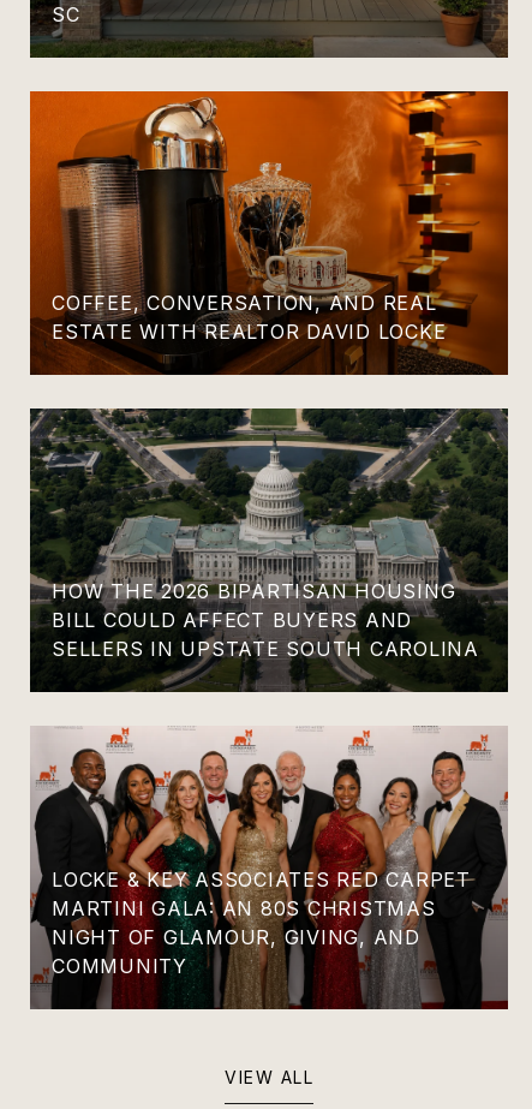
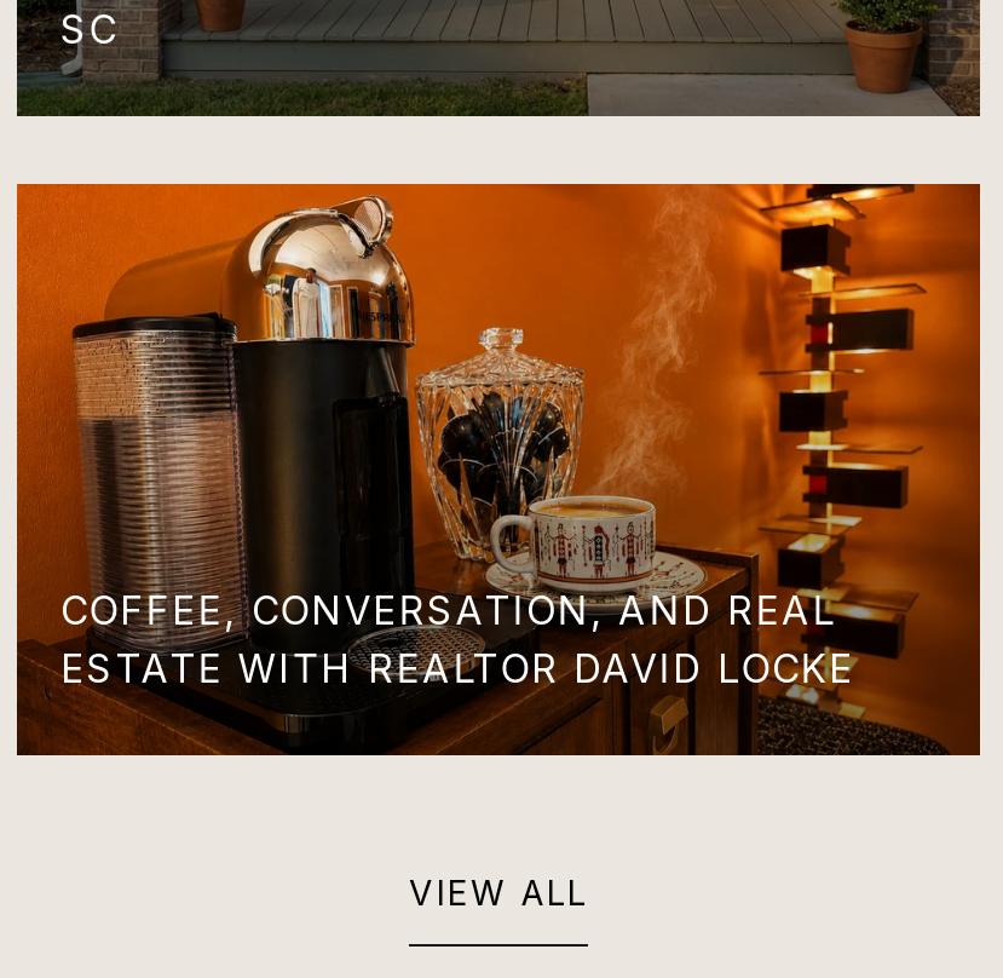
[29,407,508,692] [image] | HOW THE 2026 BIPARTISAN HOUSING | BILL COULD AFFECT BUYERS AND | SELLERS IN UPSTATE SOUTH CAROLINA -> none
[29,726,509,1009] [image] | LOCKE & KEY ASSOCIATES RED CARPET | MARTINI GALA: AN 80S CHRISTMAS | NIGHT OF GLAMOUR, GIVING, AND | COMMUNITY -> none

